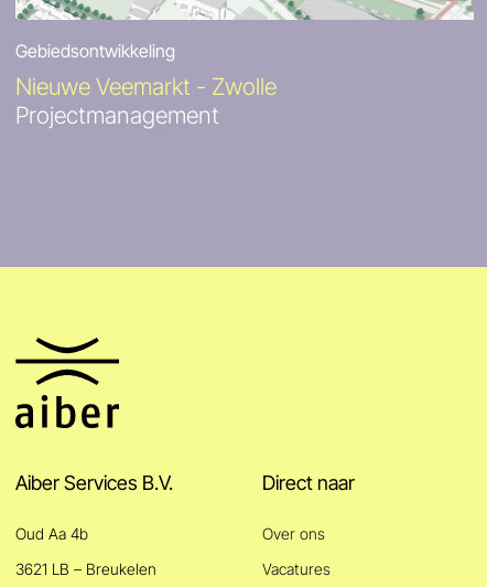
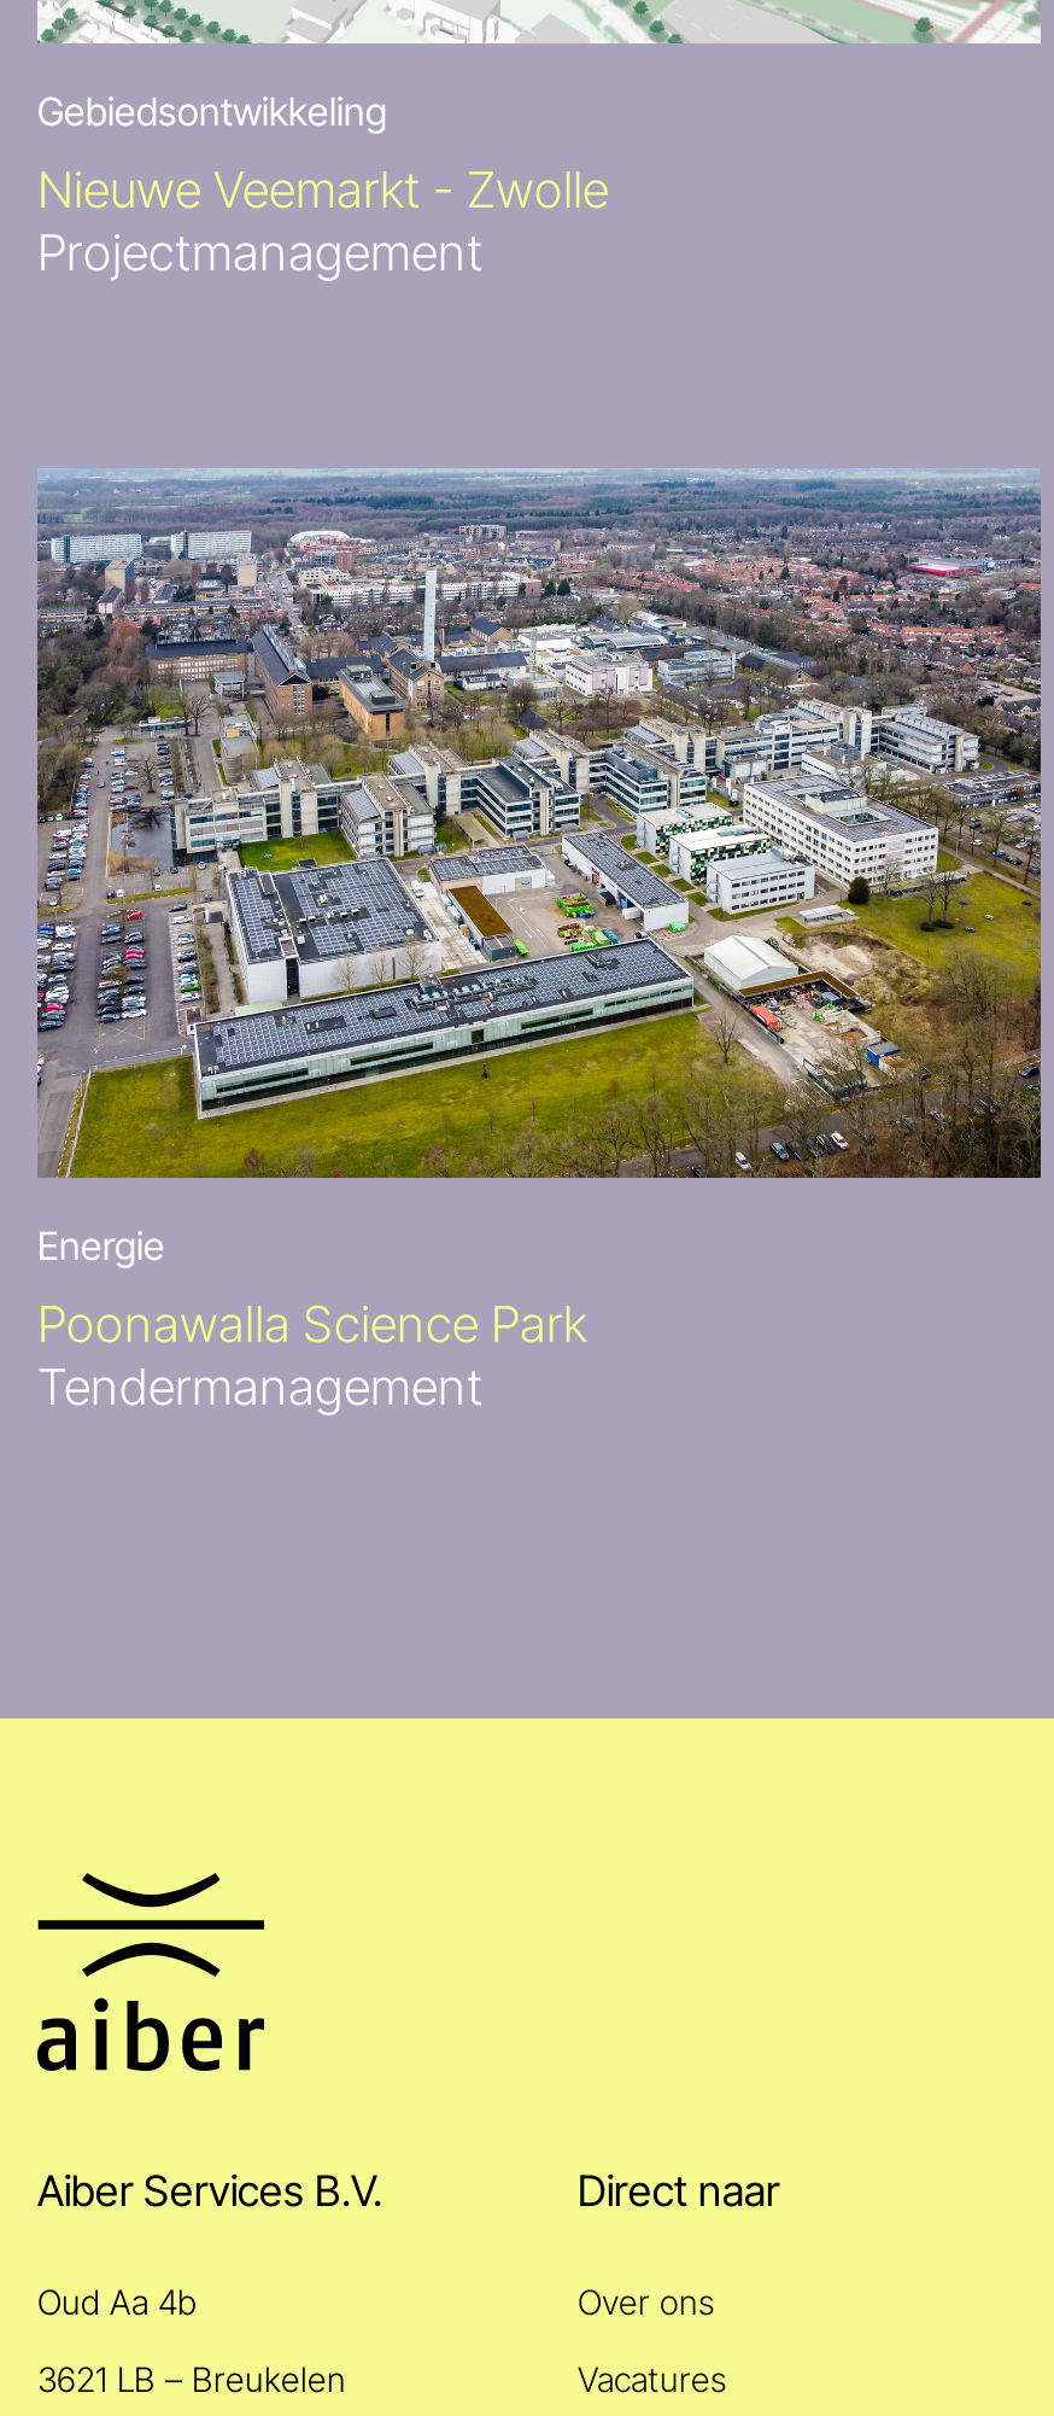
none -> [35,468,1043,1417] [image] | Energie | Poonawalla Science Park | Tendermanagement

